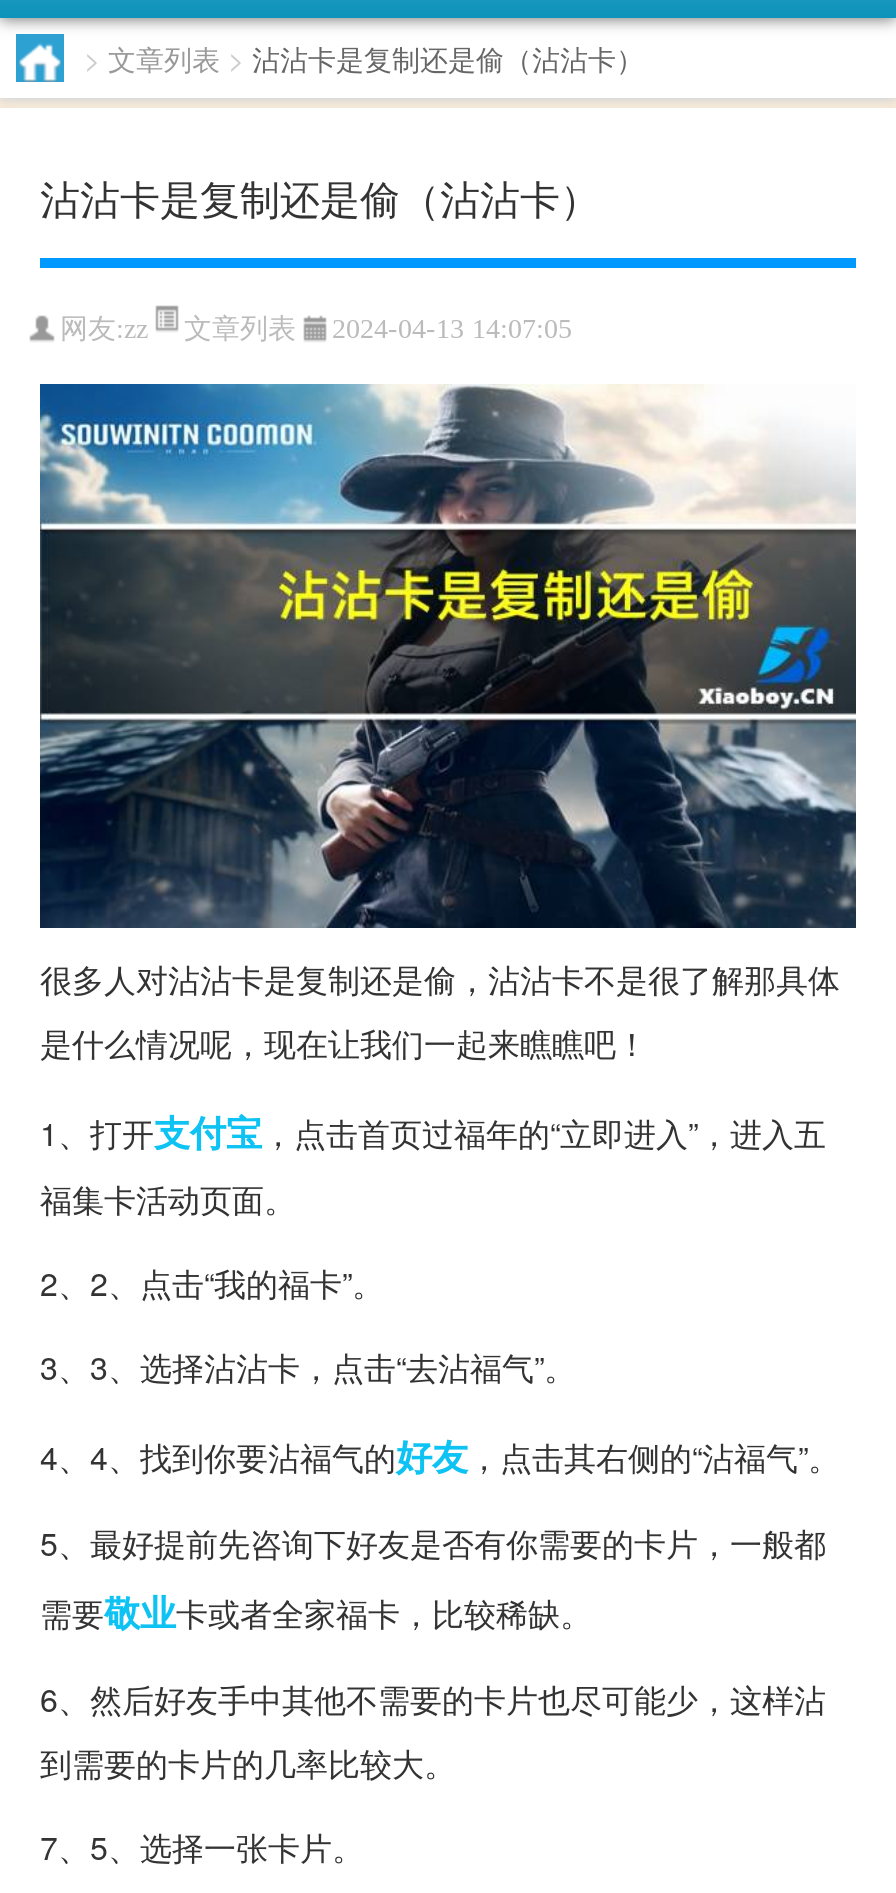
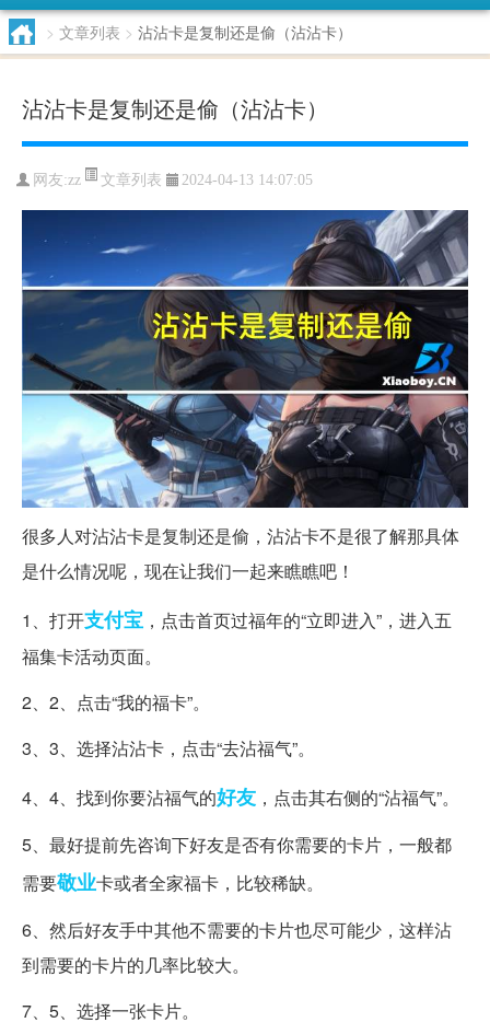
[38,382,856,930] [image] -> [21,209,469,509] [image]

